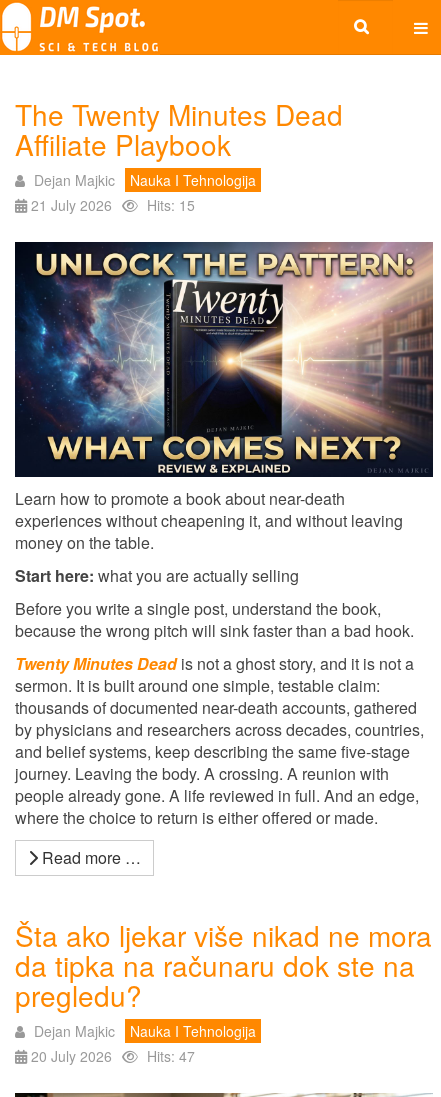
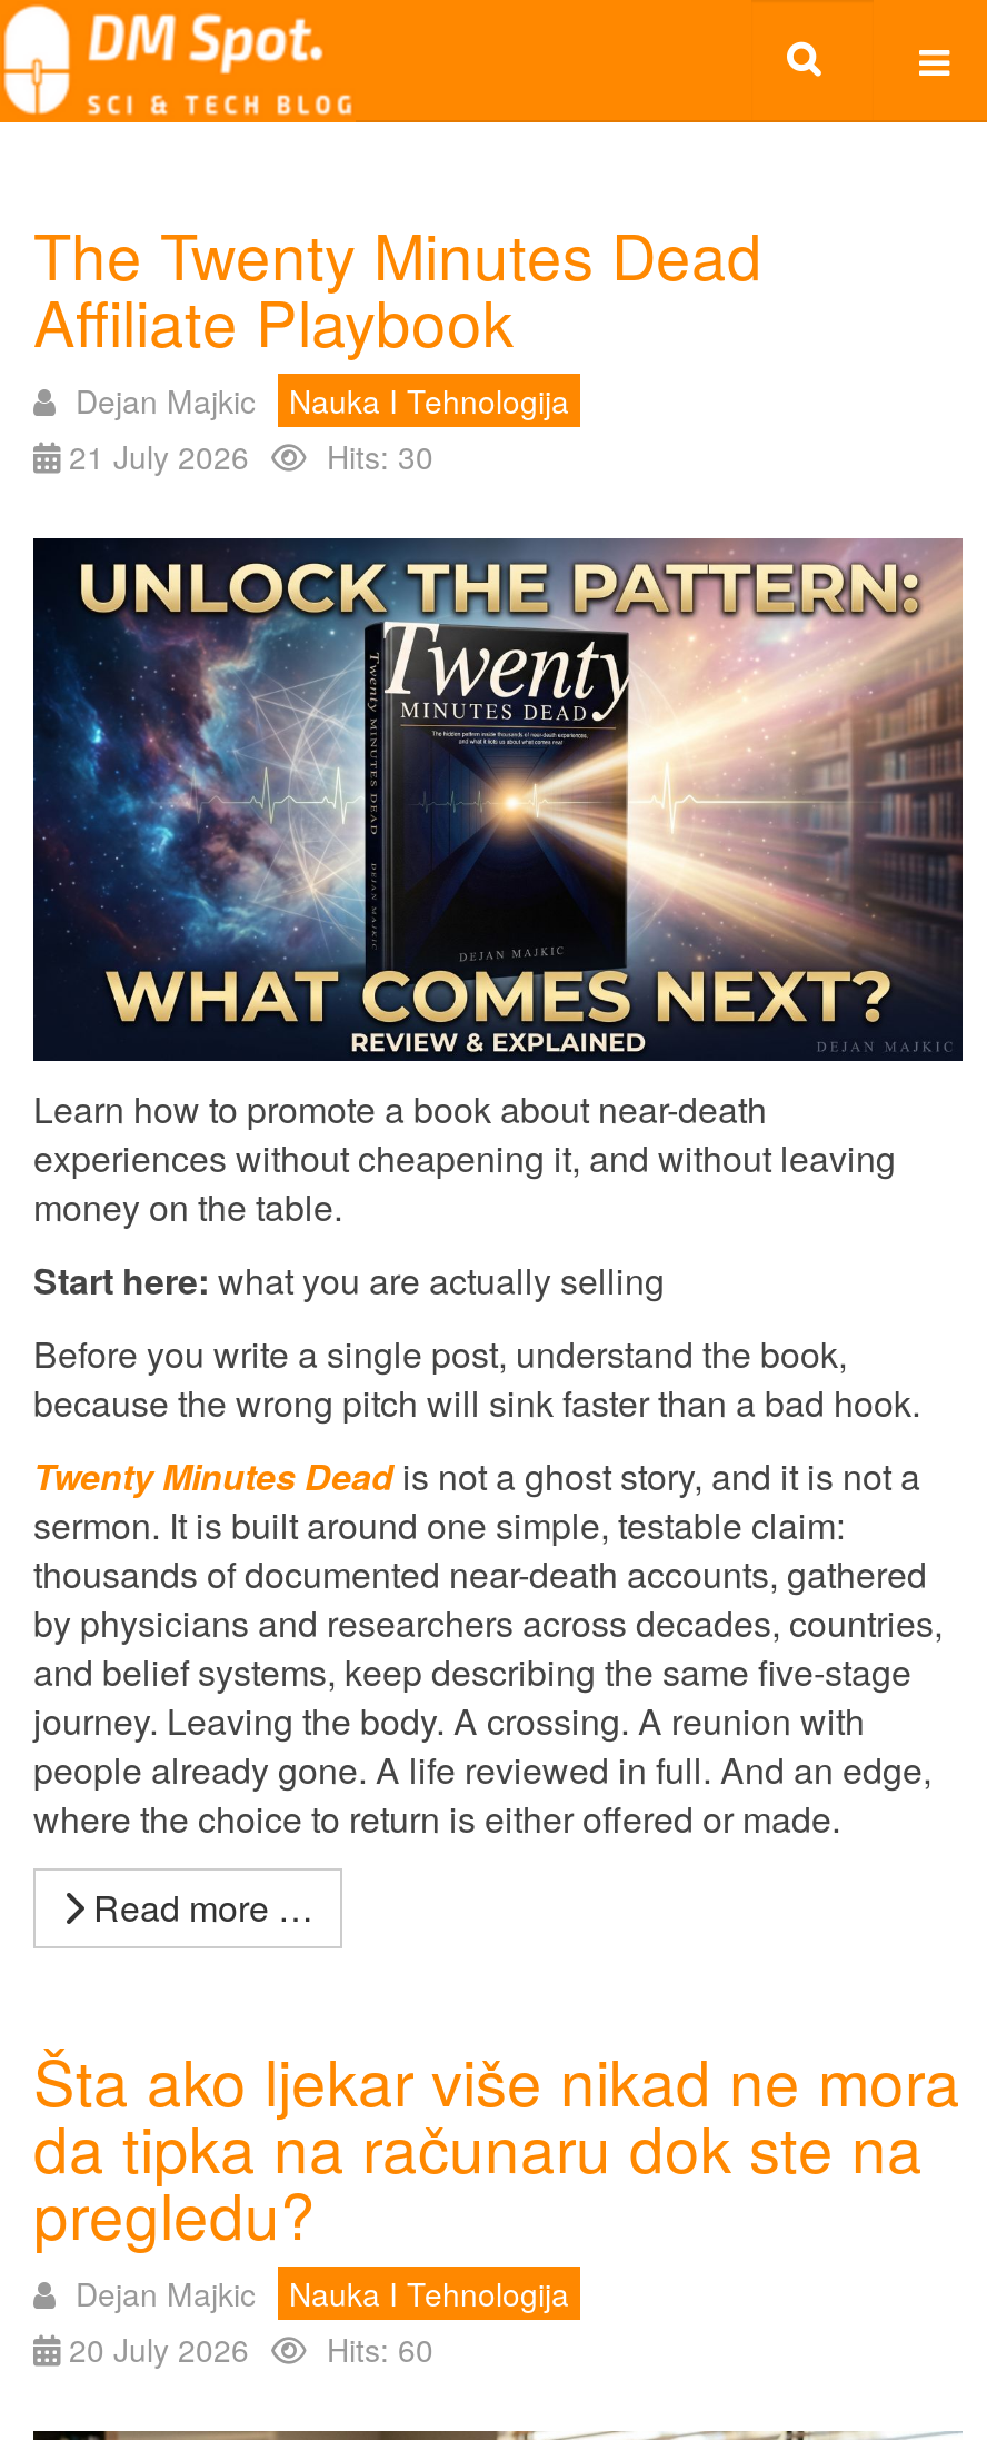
[31,195,195,215] 21 July 2026 Hits: 15 -> [69,434,433,478] 21 July 2026 Hits: 30
[31,1046,195,1066] 20 July 2026 Hits: 47 -> [69,2327,433,2371] 20 July 2026 Hits: 60

